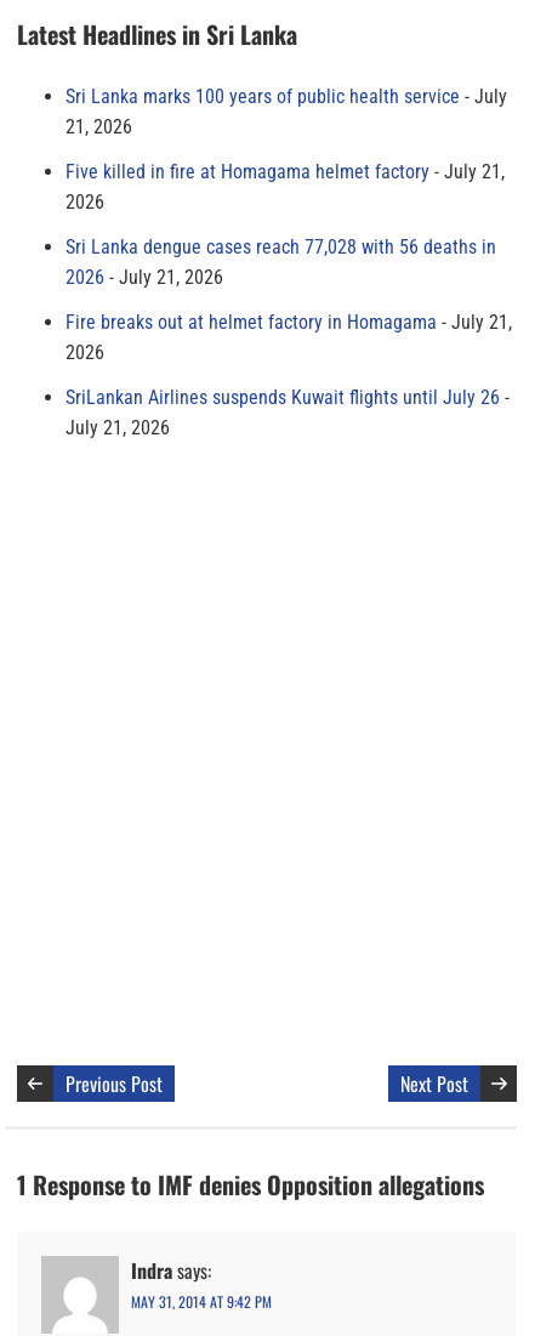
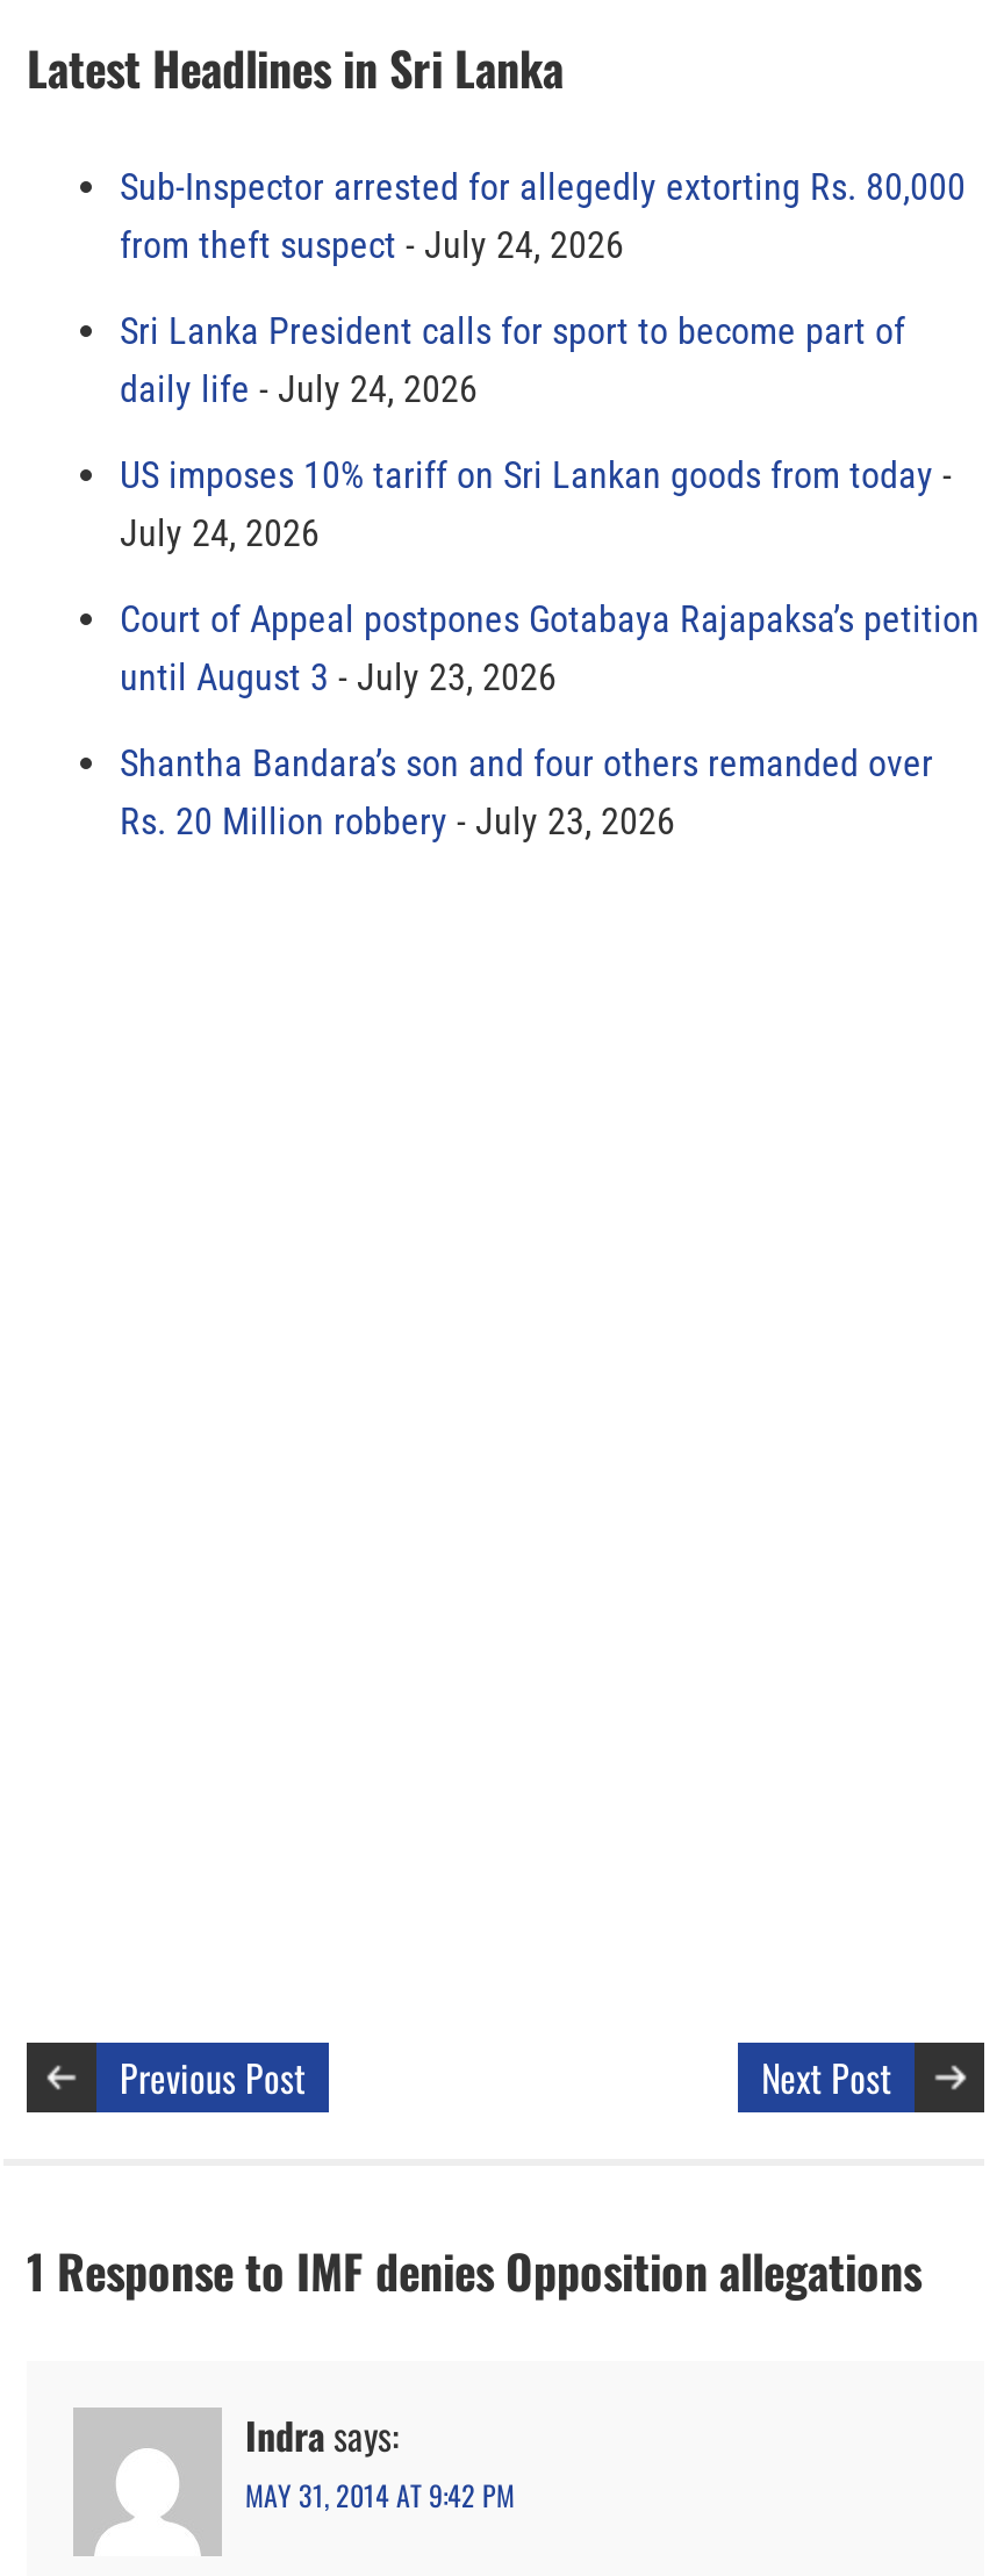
[66,85,507,138] Sri Lanka marks 100 years of public health service | July | 21, 2026 -> [120,165,966,267] Sub-Inspector arrested for allegedly extorting Rs. 80,000 | from theft suspect | July 24, 2026
[66,160,505,213] Five killed in fire at Homagama helmet factory | July 21, | 2026 -> [120,309,905,411] Sri Lanka President calls for sport to become part of | daily life | July 24, 2026
[66,235,496,289] Sri Lanka dengue cases reach 77,028 with 56 deaths in | 2026 | July 21, 2026 -> [120,453,933,555] US imposes 10% tariff on Sri Lankan goods from today | July 24, 2026
[66,311,512,364] Fire breaks out at helmet factory in Homagama | July 21, | 2026 -> [120,597,980,699] Court of Appeal postpones Gotabaya Rajapaksa’s petition | until August 3 | July 23, 2026
[66,386,500,439] SriLankan Airlines suspends Kuwait flights until July 26 | July 21, 2026 -> [120,741,933,843] Shantha Bandara’s son and four others remanded over | Rs. 20 Million robbery | July 23, 2026

